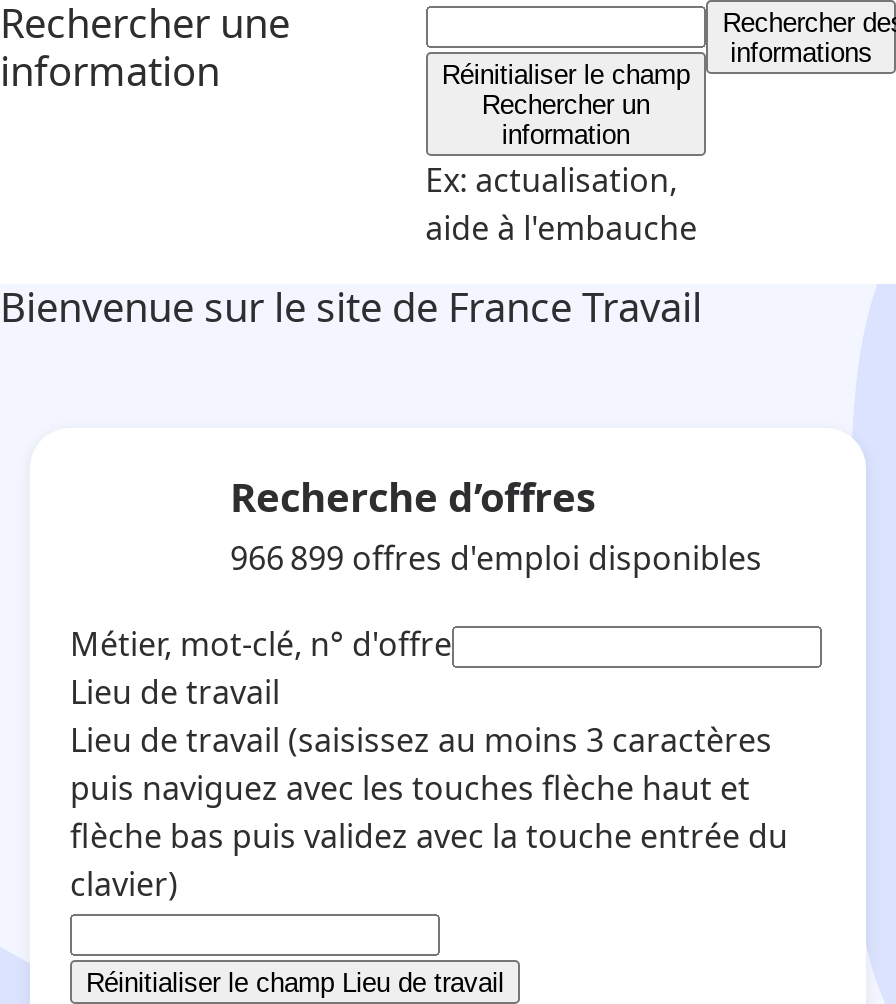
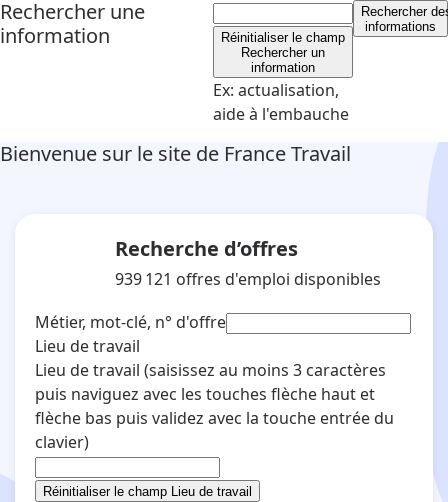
[230,536,762,580] 966 899 offres d'emploi disponibles -> [115,268,381,290] 939 121 offres d'emploi disponibles

